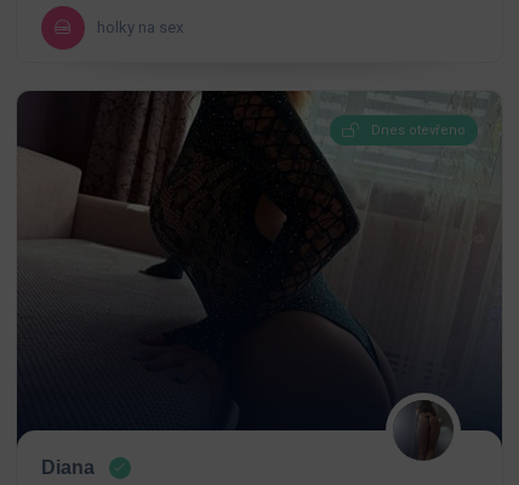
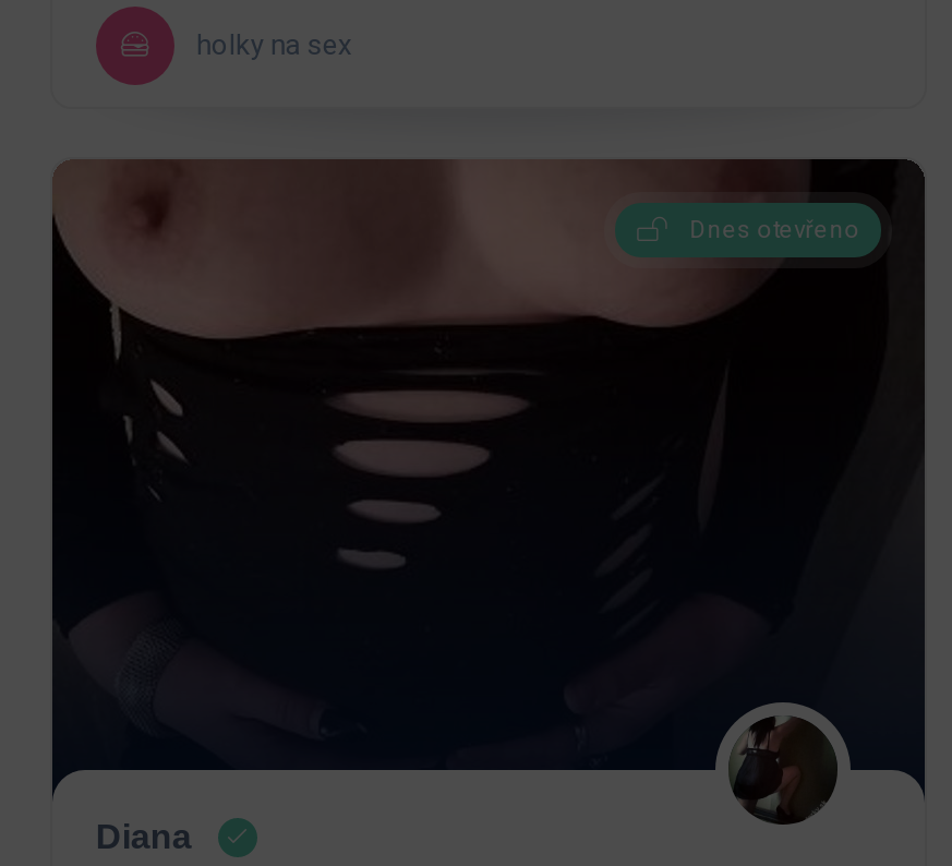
[17,90,502,461] [image] -> [50,157,927,822] [image]

